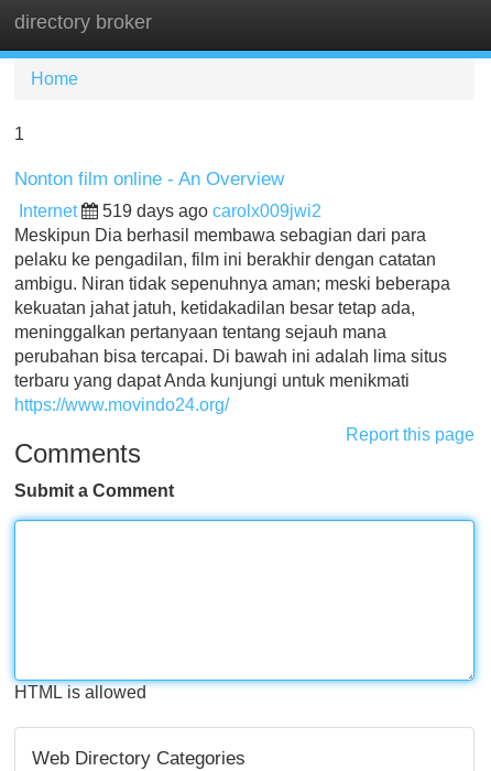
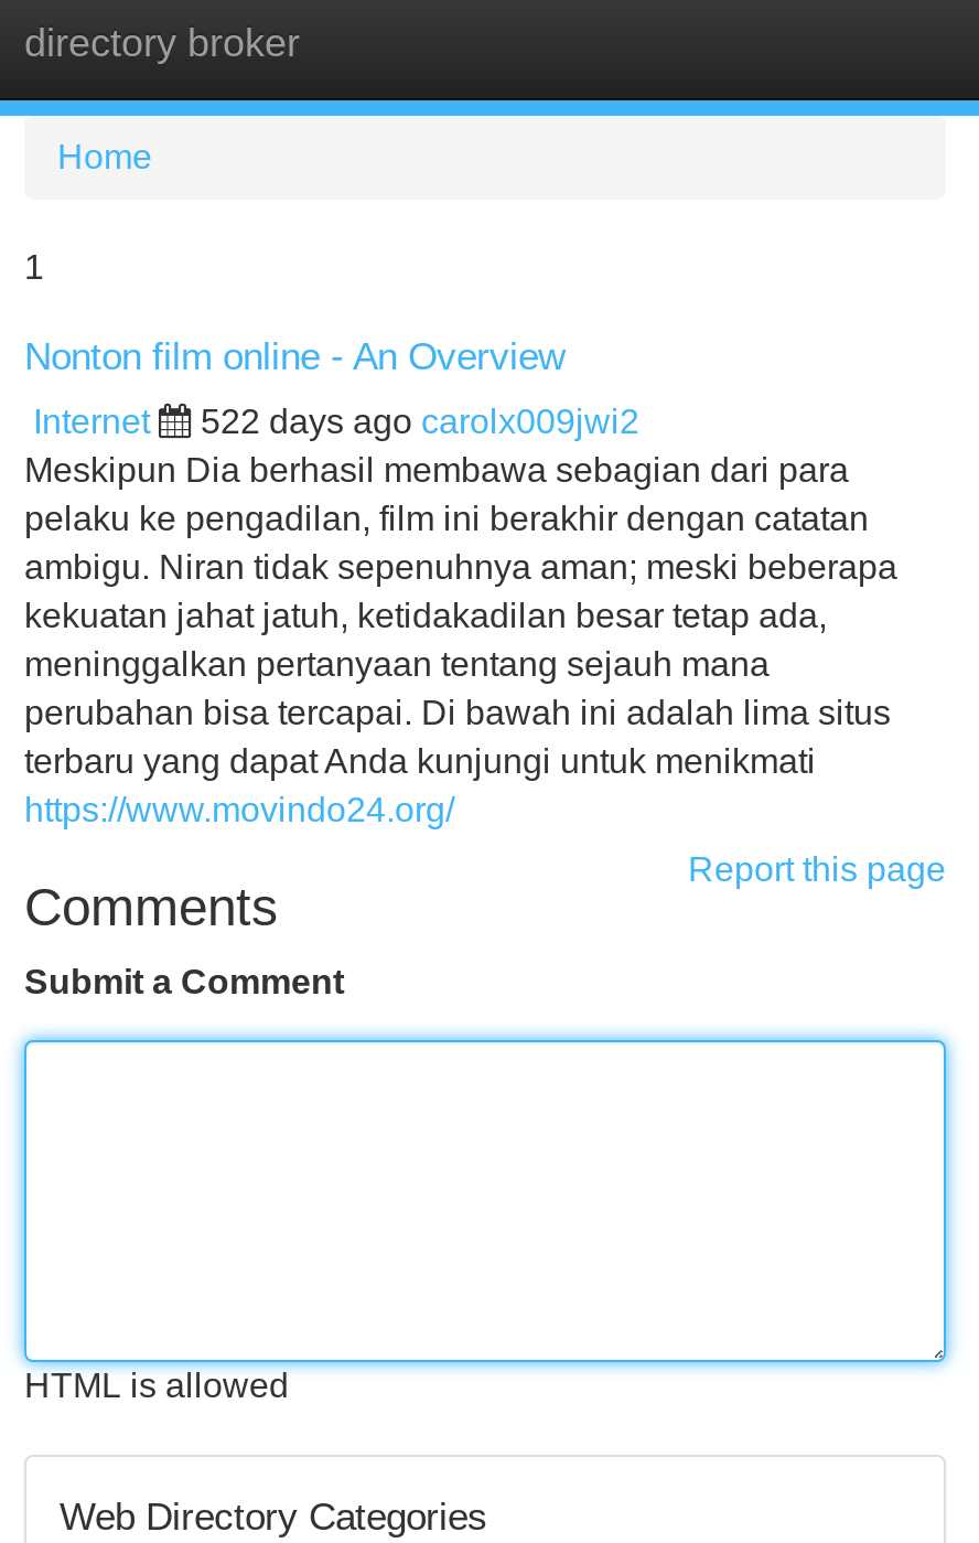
[102,202,321,220] 519 days ago carolx009jwi2 -> [201,403,639,440] 522 days ago carolx009jwi2

